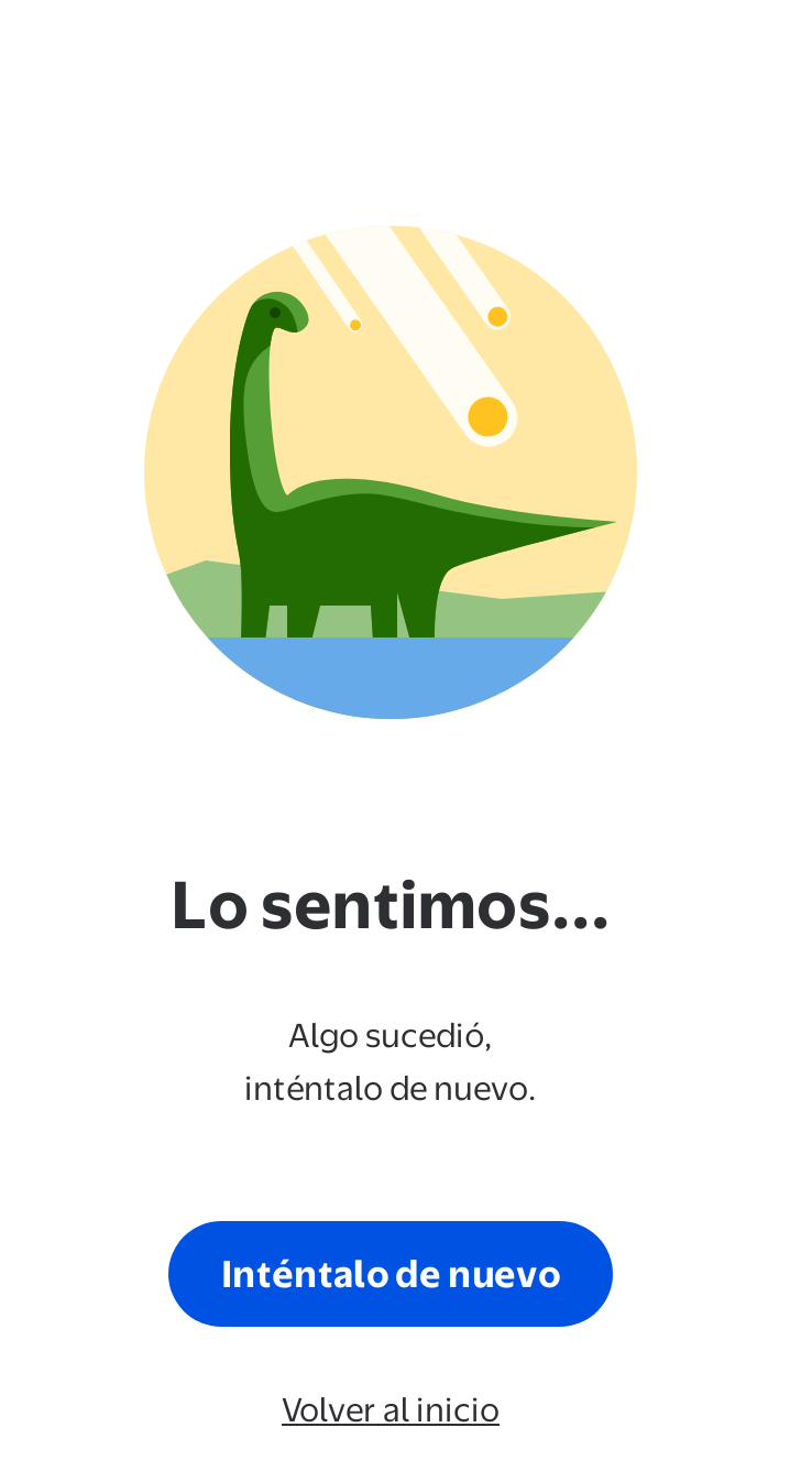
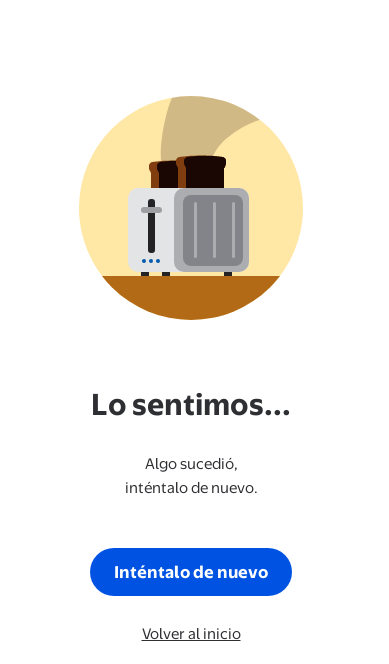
[166,228,615,721] [image] -> [90,96,290,321] [image]

